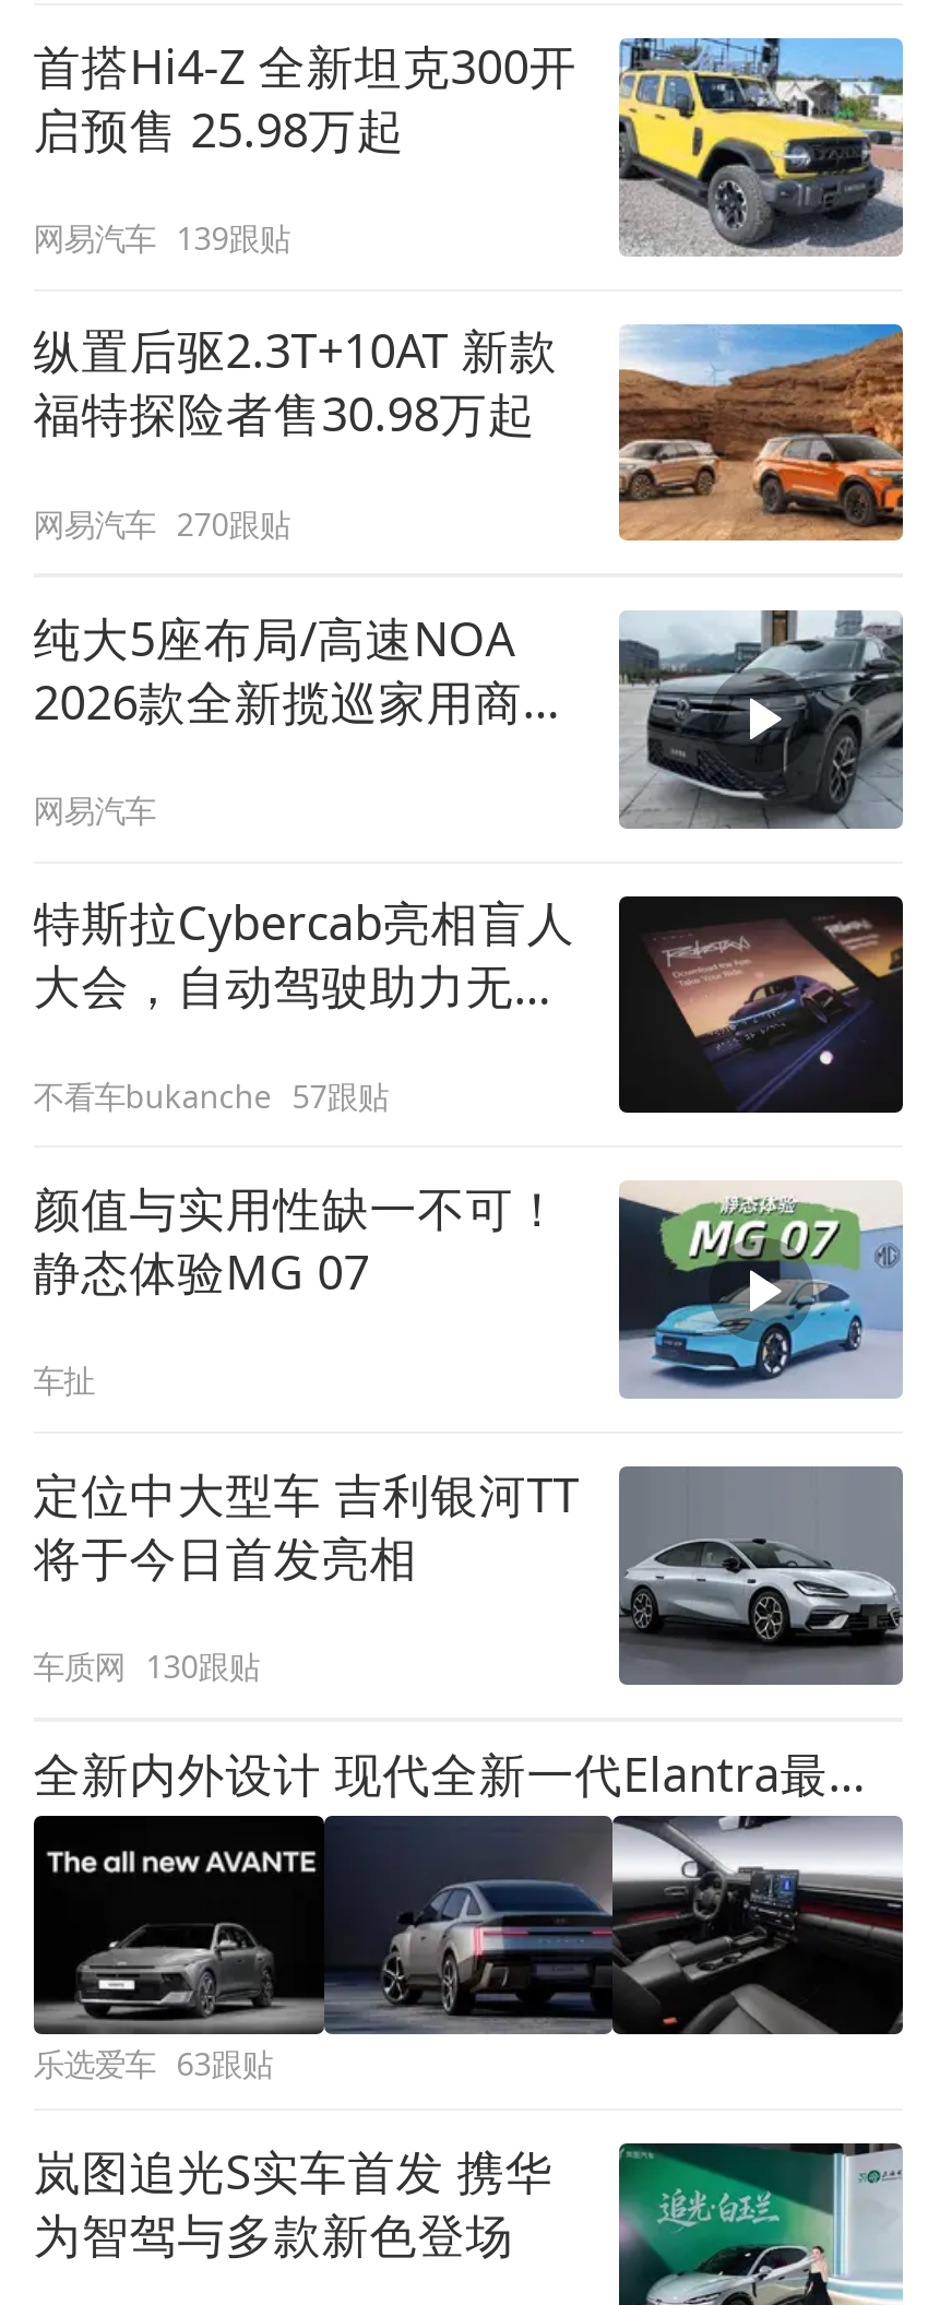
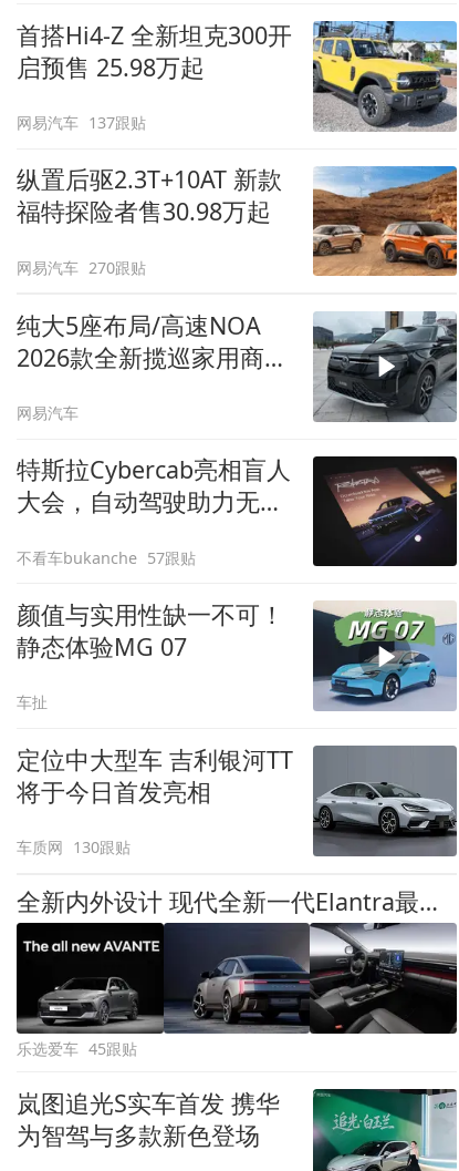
[33,217,290,259] 网易汽车 139跟贴 -> [16,112,146,133] 网易汽车 137跟贴
[33,2044,272,2086] 乐选爱车 63跟贴 -> [16,1039,137,1060] 乐选爱车 45跟贴

